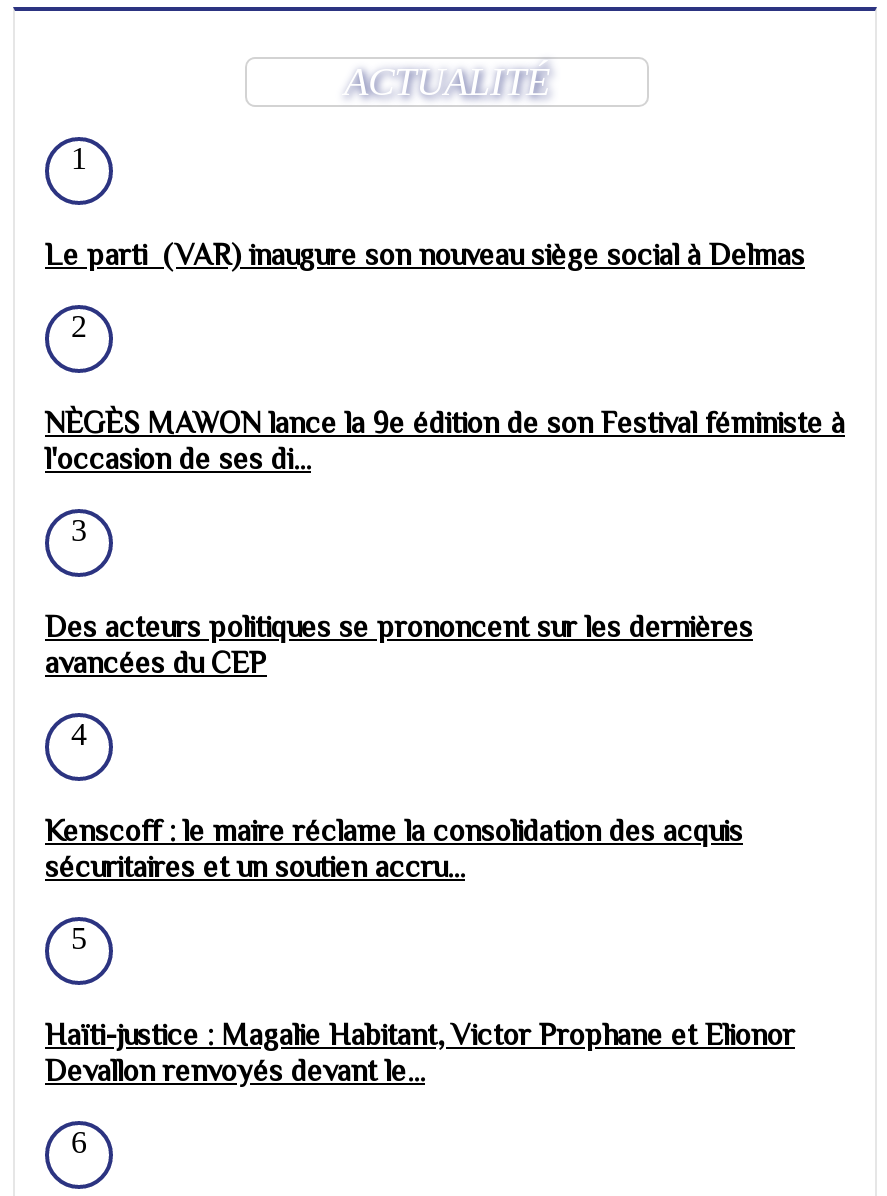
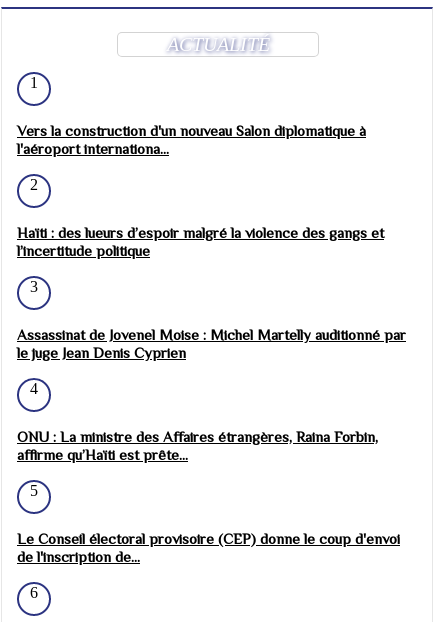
[45,237,805,271] Le parti (VAR) inaugure son nouveau siège social à Delmas -> [17,122,366,157] Vers la construction d'un nouveau Salon diplomatique à | l'aéroport internationa...
[45,405,845,475] NÈGÈS MAWON lance la 9e édition de son Festival féministe à | l'occasion de ses di... -> [17,224,384,259] Haïti : des lueurs d’espoir malgré la violence des gangs et | l’incertitude politique
[45,609,753,679] Des acteurs politiques se prononcent sur les dernières | avancées du CEP -> [17,326,406,361] Assassinat de Jovenel Moise : Michel Martelly auditionné par | le juge Jean Denis Cyprien
[45,813,743,883] Kenscoff : le maire réclame la consolidation des acquis | sécuritaires et un soutien accru... -> [17,428,378,463] ONU : La ministre des Affaires étrangères, Raina Forbin, | affirme qu’Haïti est prête...
[45,1017,795,1087] Haïti-justice : Magalie Habitant, Victor Prophane et Elionor | Devallon renvoyés devant le... -> [17,530,400,565] Le Conseil électoral provisoire (CEP) donne le coup d'envoi | de l'inscription de...

